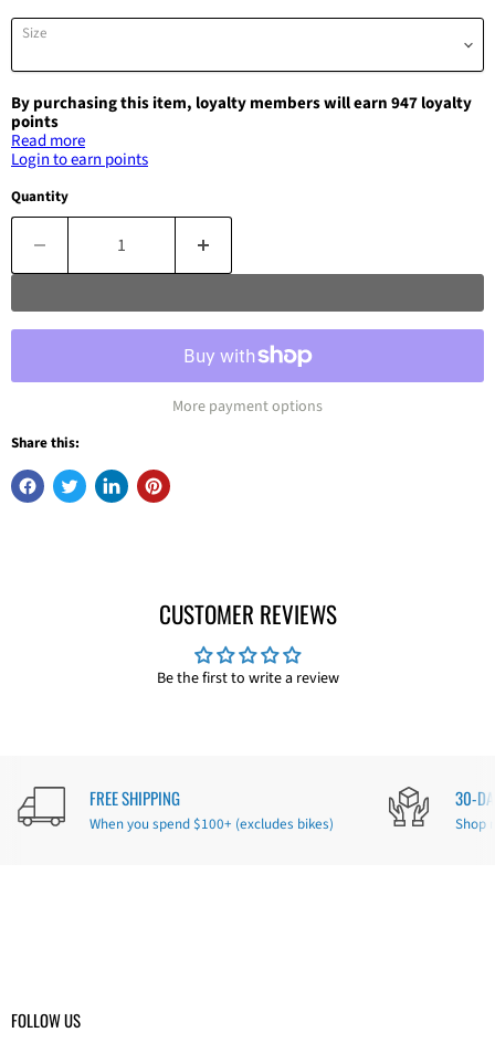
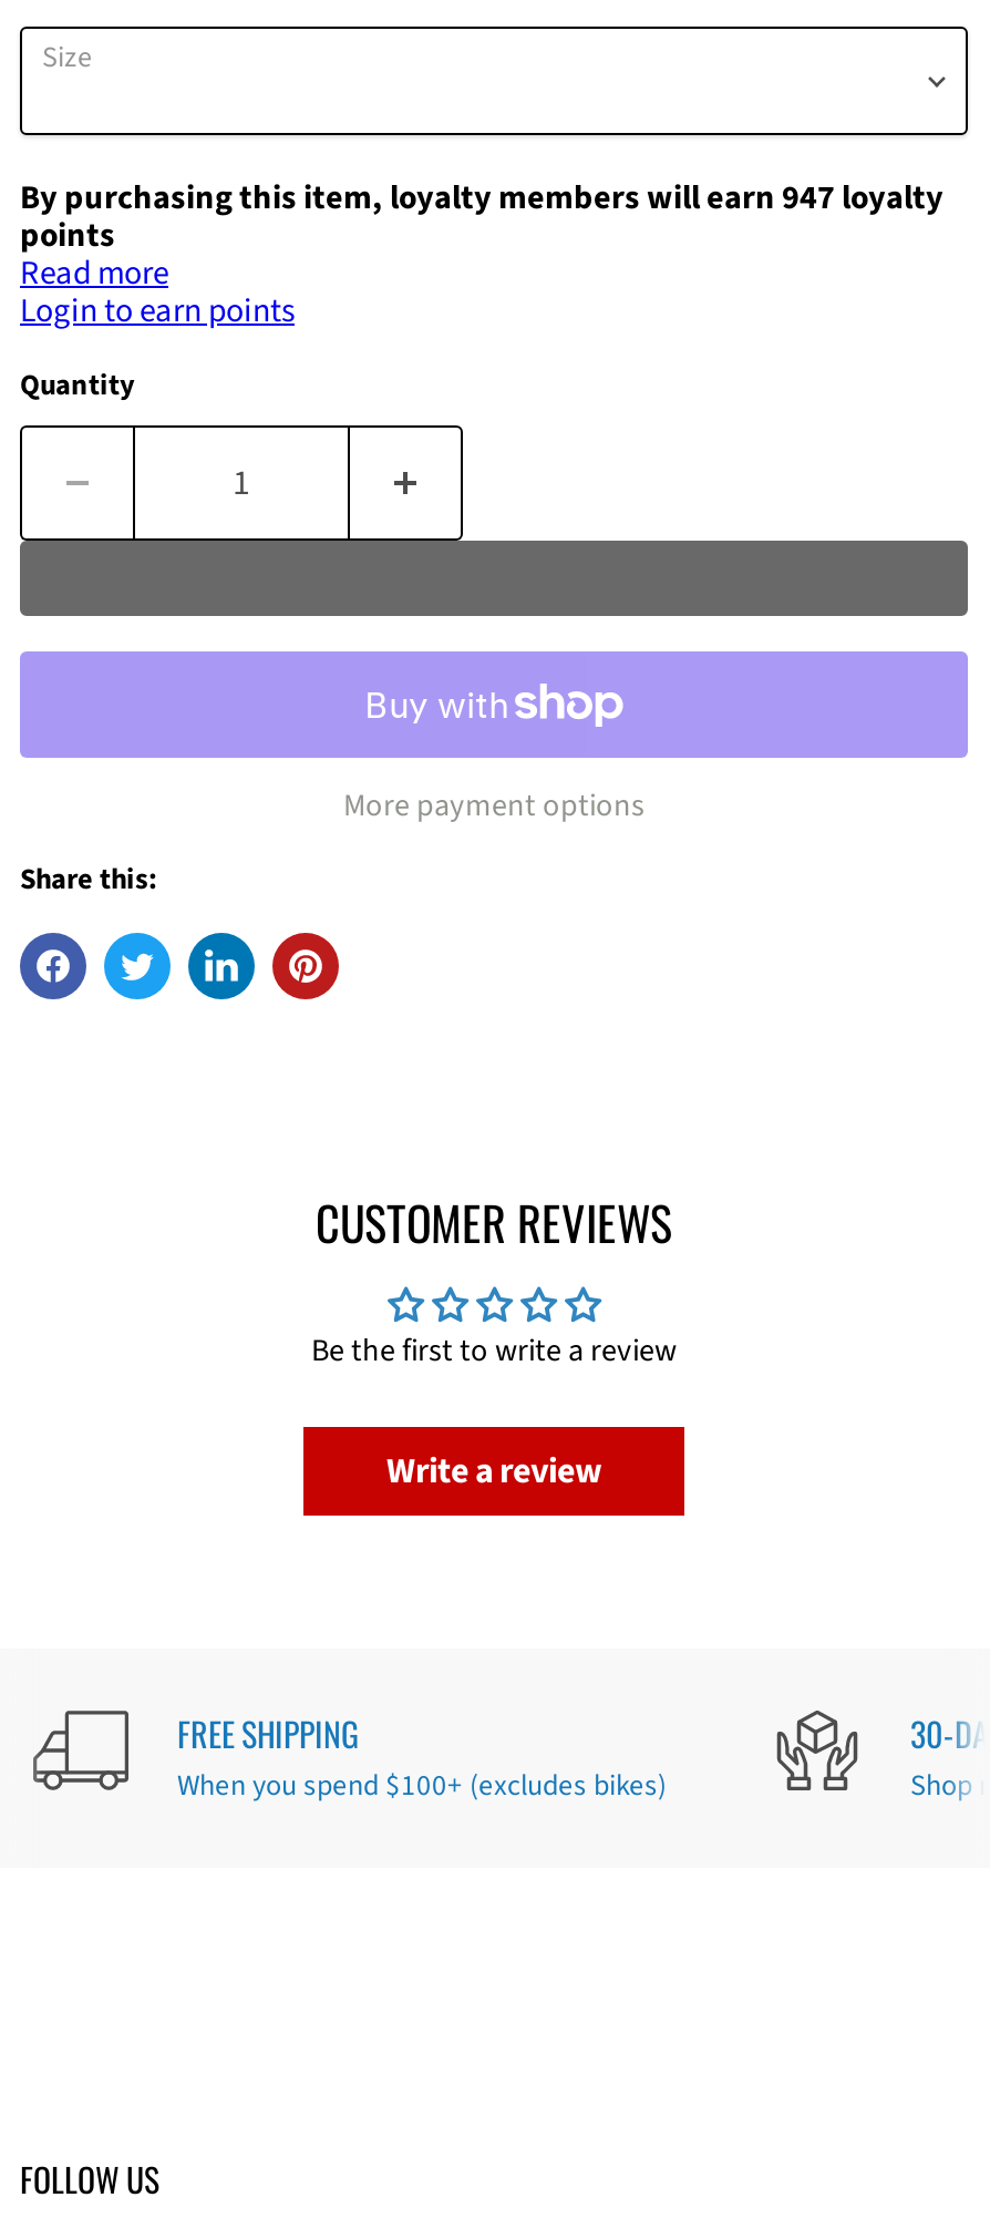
none -> [386,1447,601,1496] Write a review

